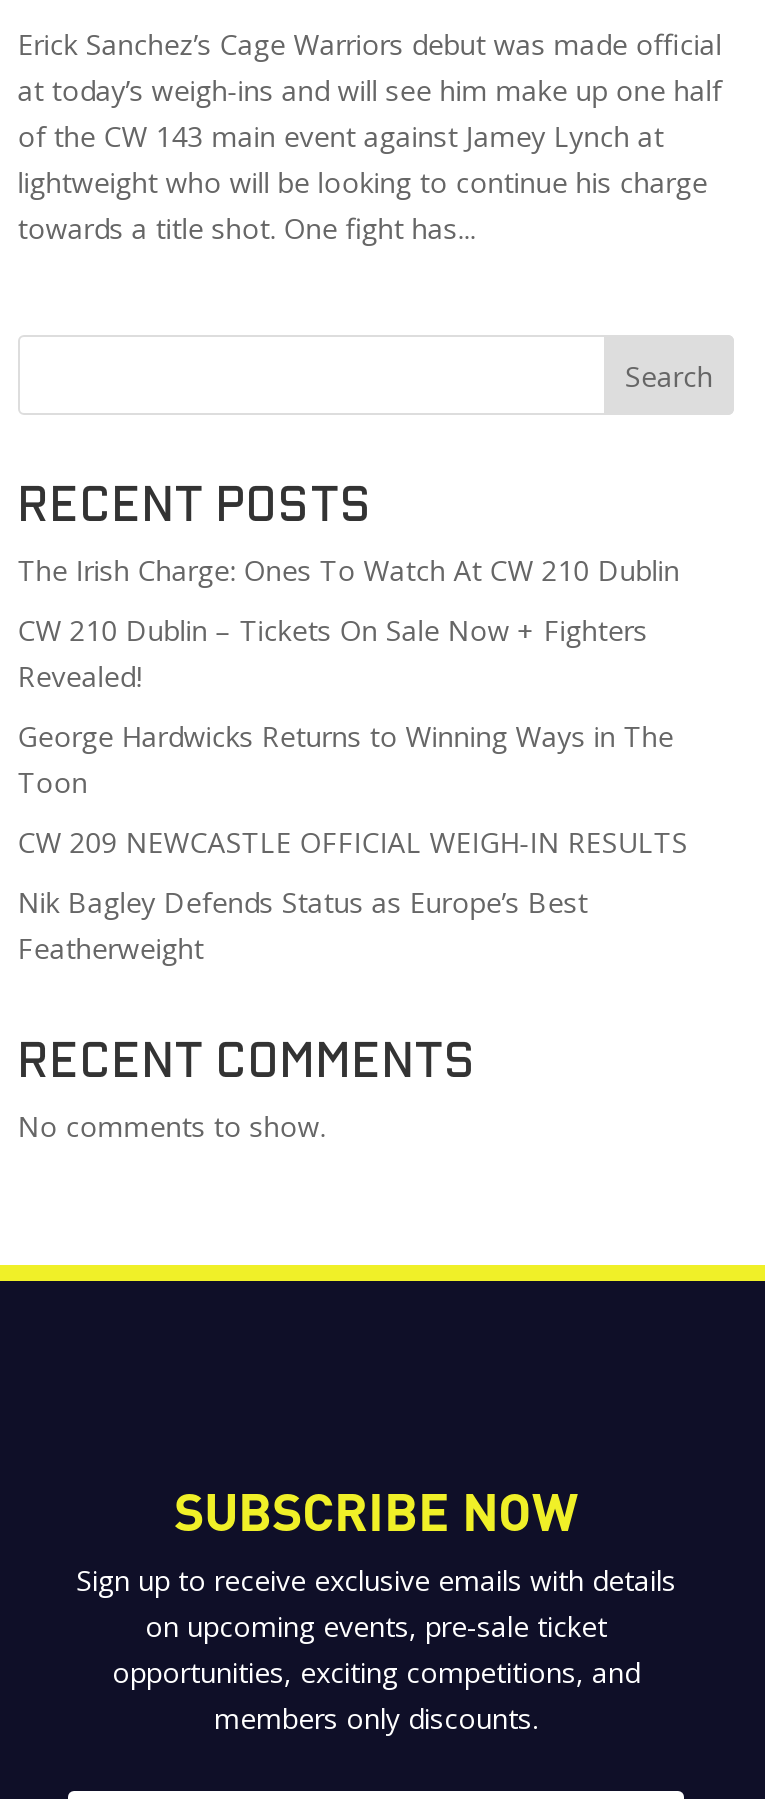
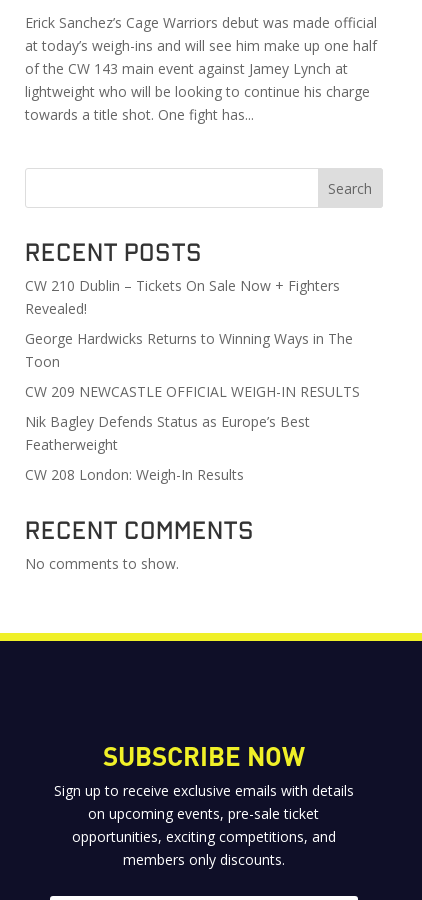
[18,551,680,589] The Irish Charge: Ones To Watch At CW 210 Dublin -> none
moved [18,611,688,967] -> [25,276,360,454]: CW 210 Dublin – Tickets On Sale Now + Fighters | Revealed! | George Hardwicks Returns to Winning Ways in The | Toon | CW 209 NEWCASTLE OFFICIAL WEIGH-IN RESULTS | Nik Bagley Defends Status as Europe’s Best | Featherweight
none -> [25,465,244,484] CW 208 London: Weigh-In Results

